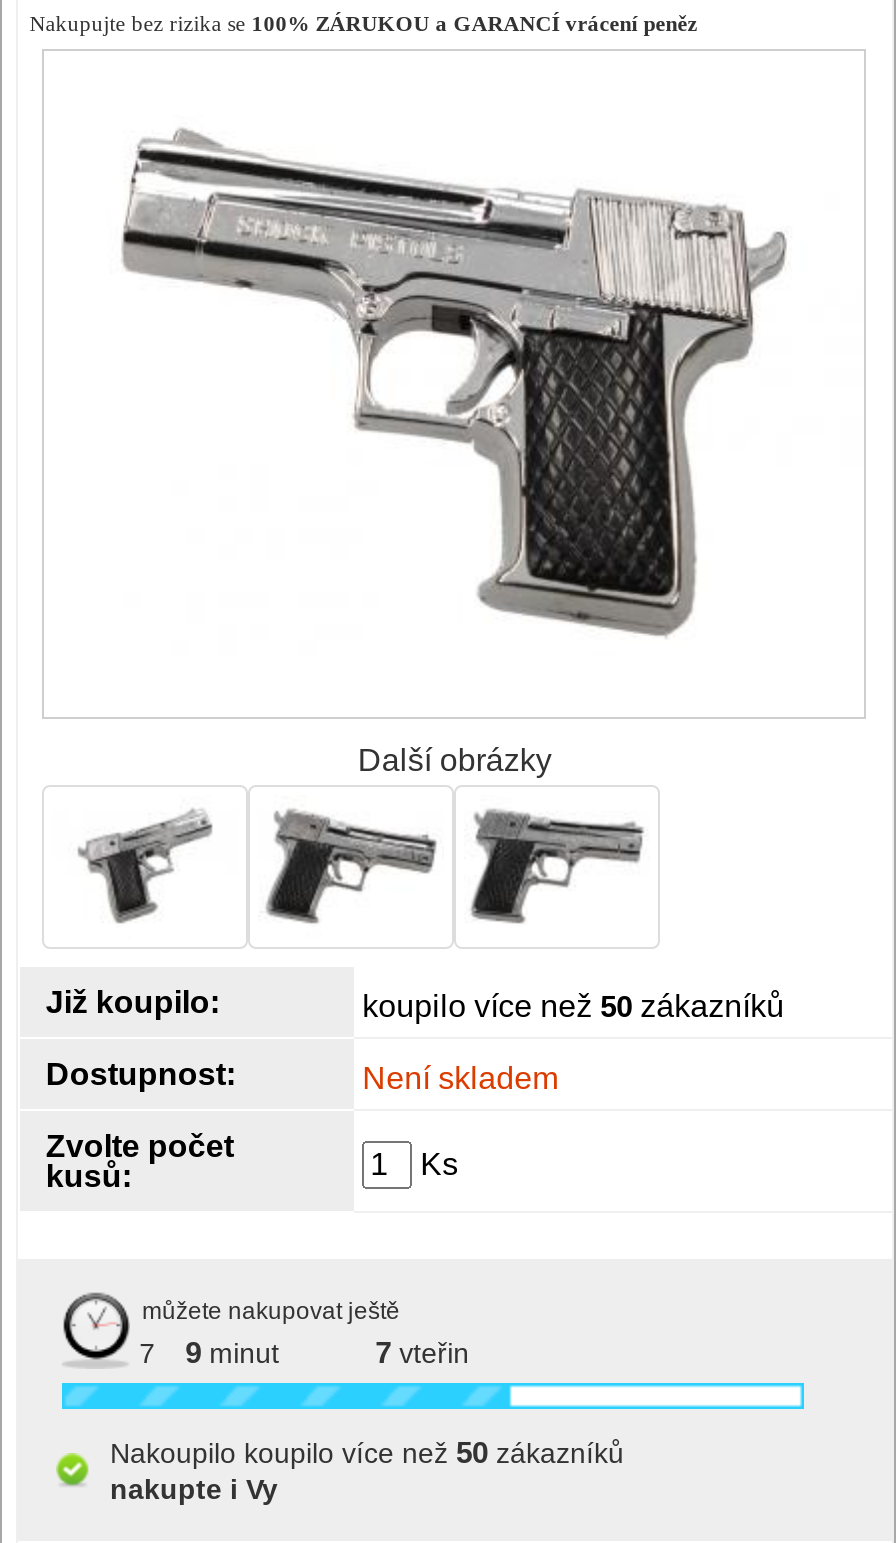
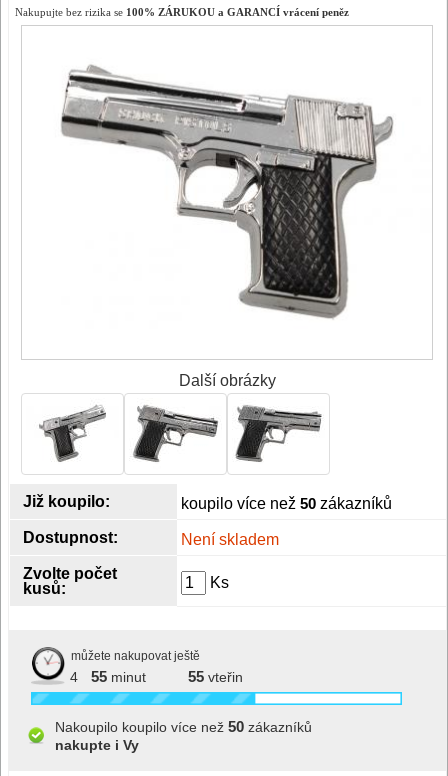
[139,1337,155,1369] 7 -> [70,669,78,685] 4
[185,1335,279,1369] 9 minut -> [91,668,146,685] 55 minut
[375,1335,469,1369] 7 vteřin -> [188,668,243,685] 55 vteřin

